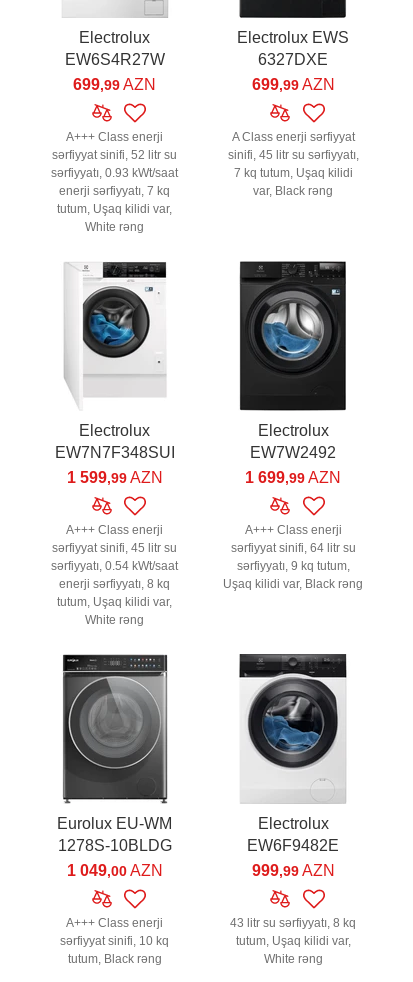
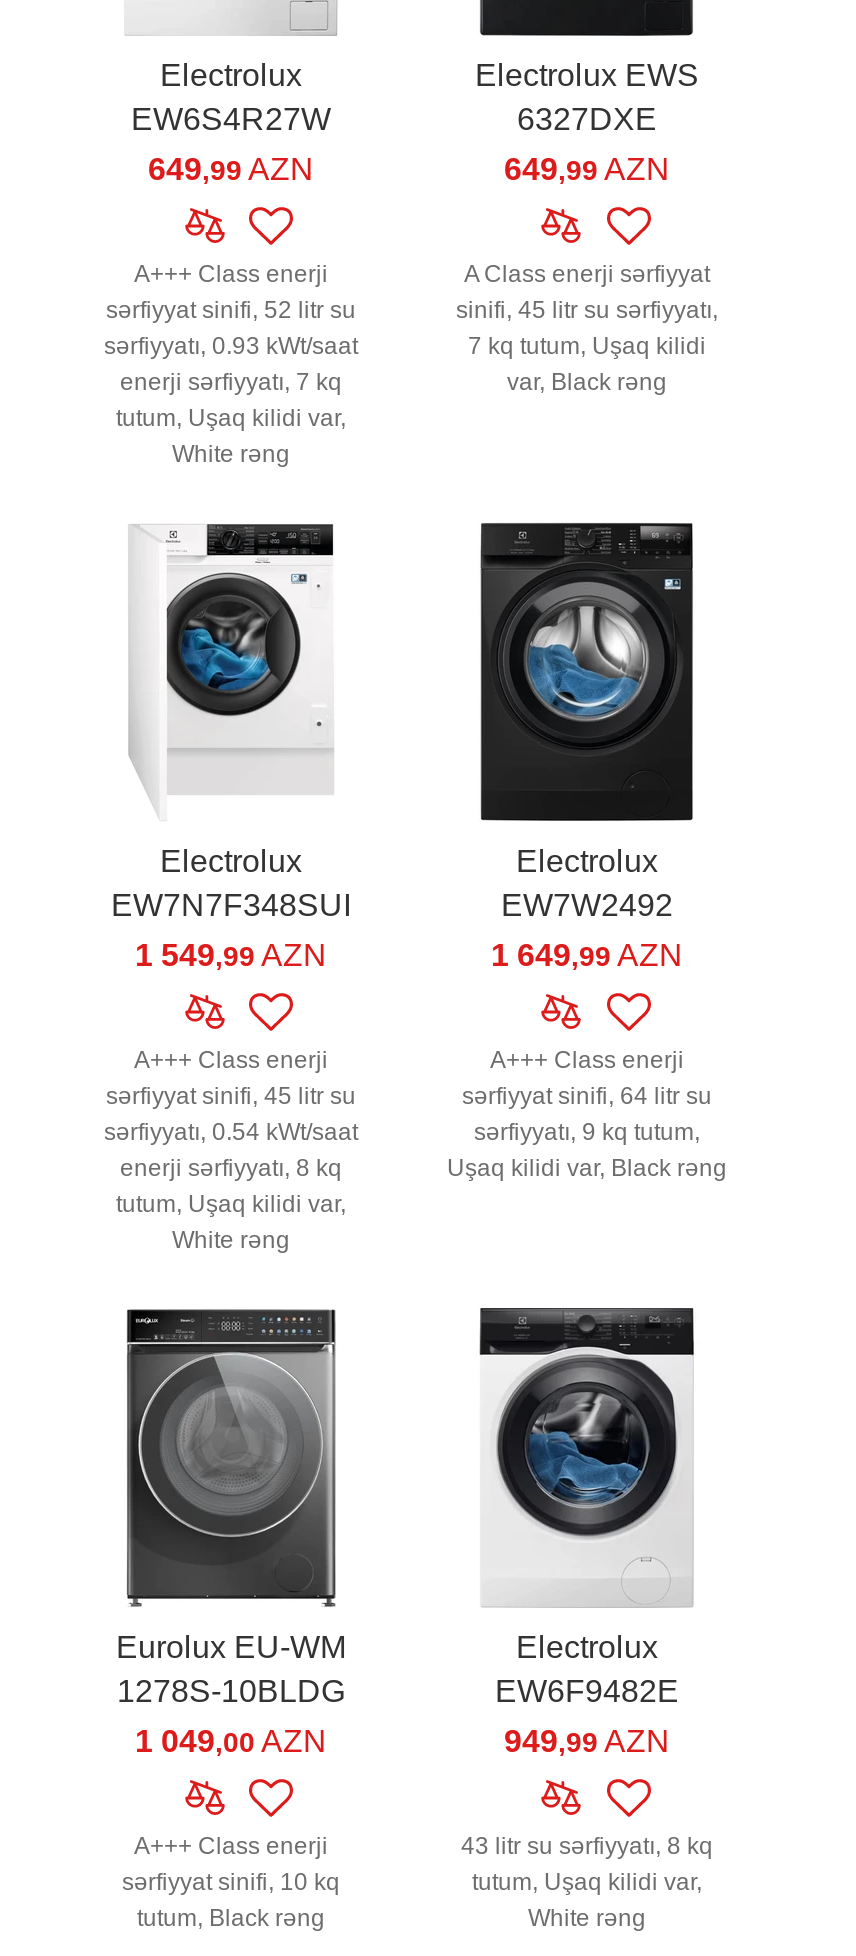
[73,76,156,93] 699,99 AZN -> [148,152,314,186] 649,99 AZN
[251,76,334,93] 699,99 AZN -> [504,152,670,186] 649,99 AZN
[67,469,163,486] 1 599,99 AZN -> [135,938,327,972] 1 549,99 AZN
[245,469,341,486] 1 699,99 AZN -> [491,938,683,972] 1 649,99 AZN
[251,862,334,879] 999,99 AZN -> [504,1724,670,1758] 949,99 AZN

